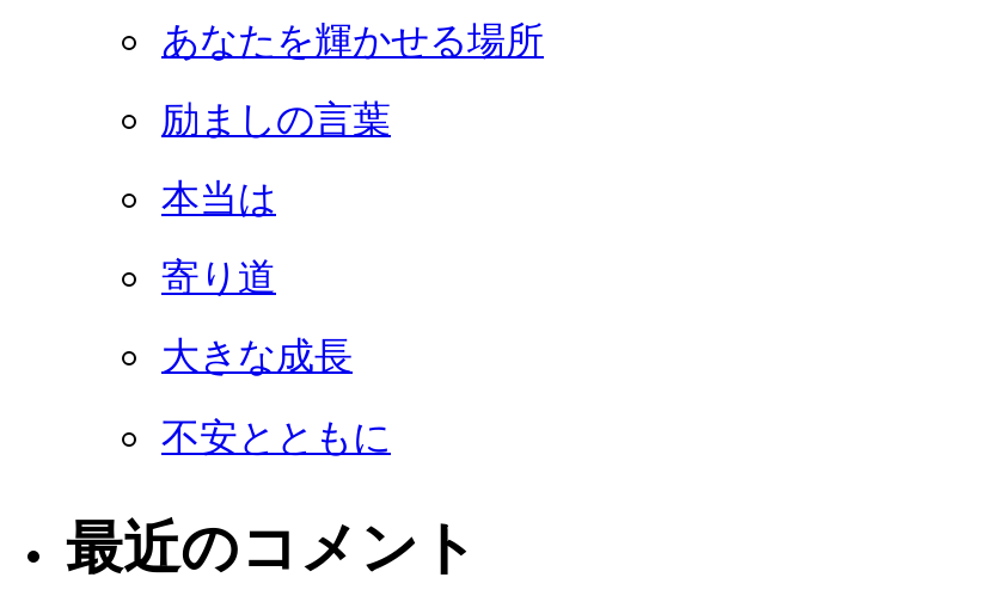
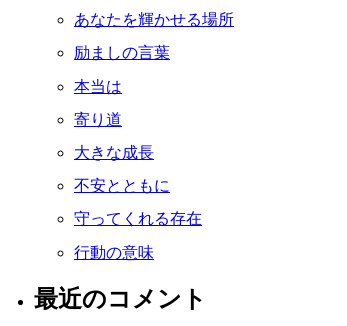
none -> [74,210,202,260] 守ってくれる存在 | 行動の意味

